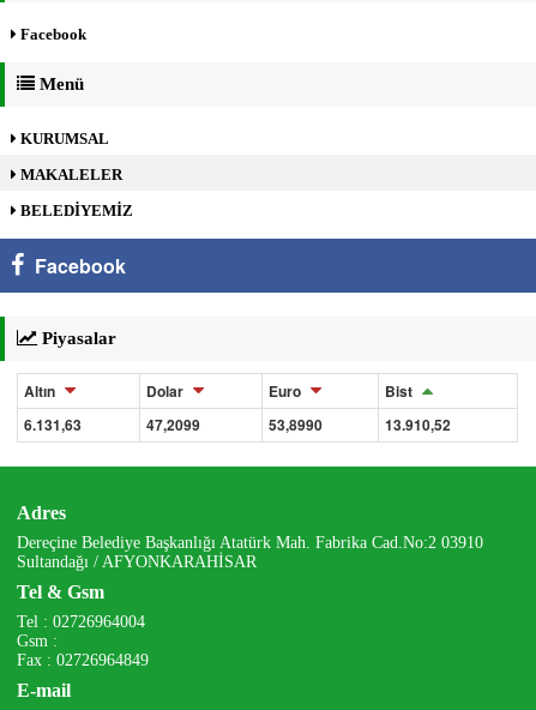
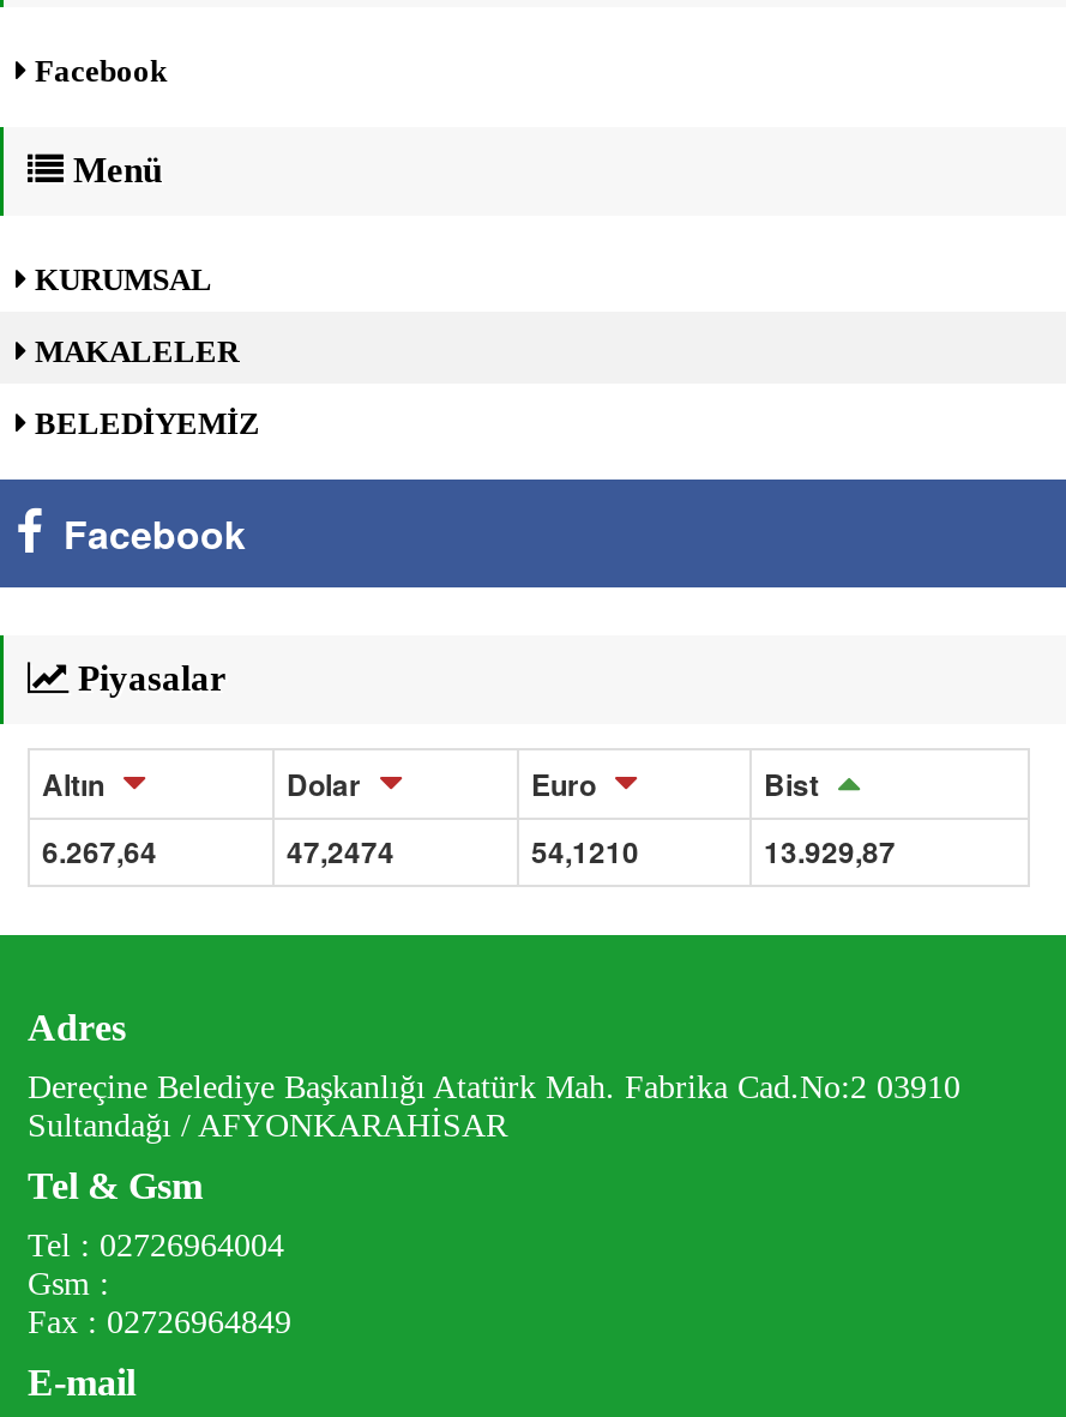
[24,414,82,436] 6.131,63 -> [42,831,157,874] 6.267,64
[146,414,200,436] 47,2099 -> [287,831,395,874] 47,2474
[269,414,323,436] 53,8990 -> [531,831,639,874] 54,1210
[385,414,451,436] 13.910,52 -> [764,831,896,874] 13.929,87

